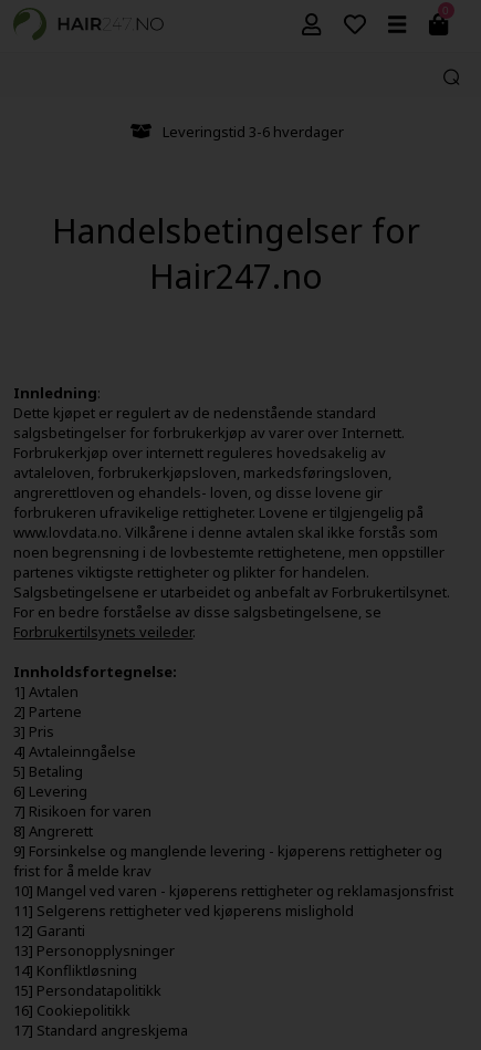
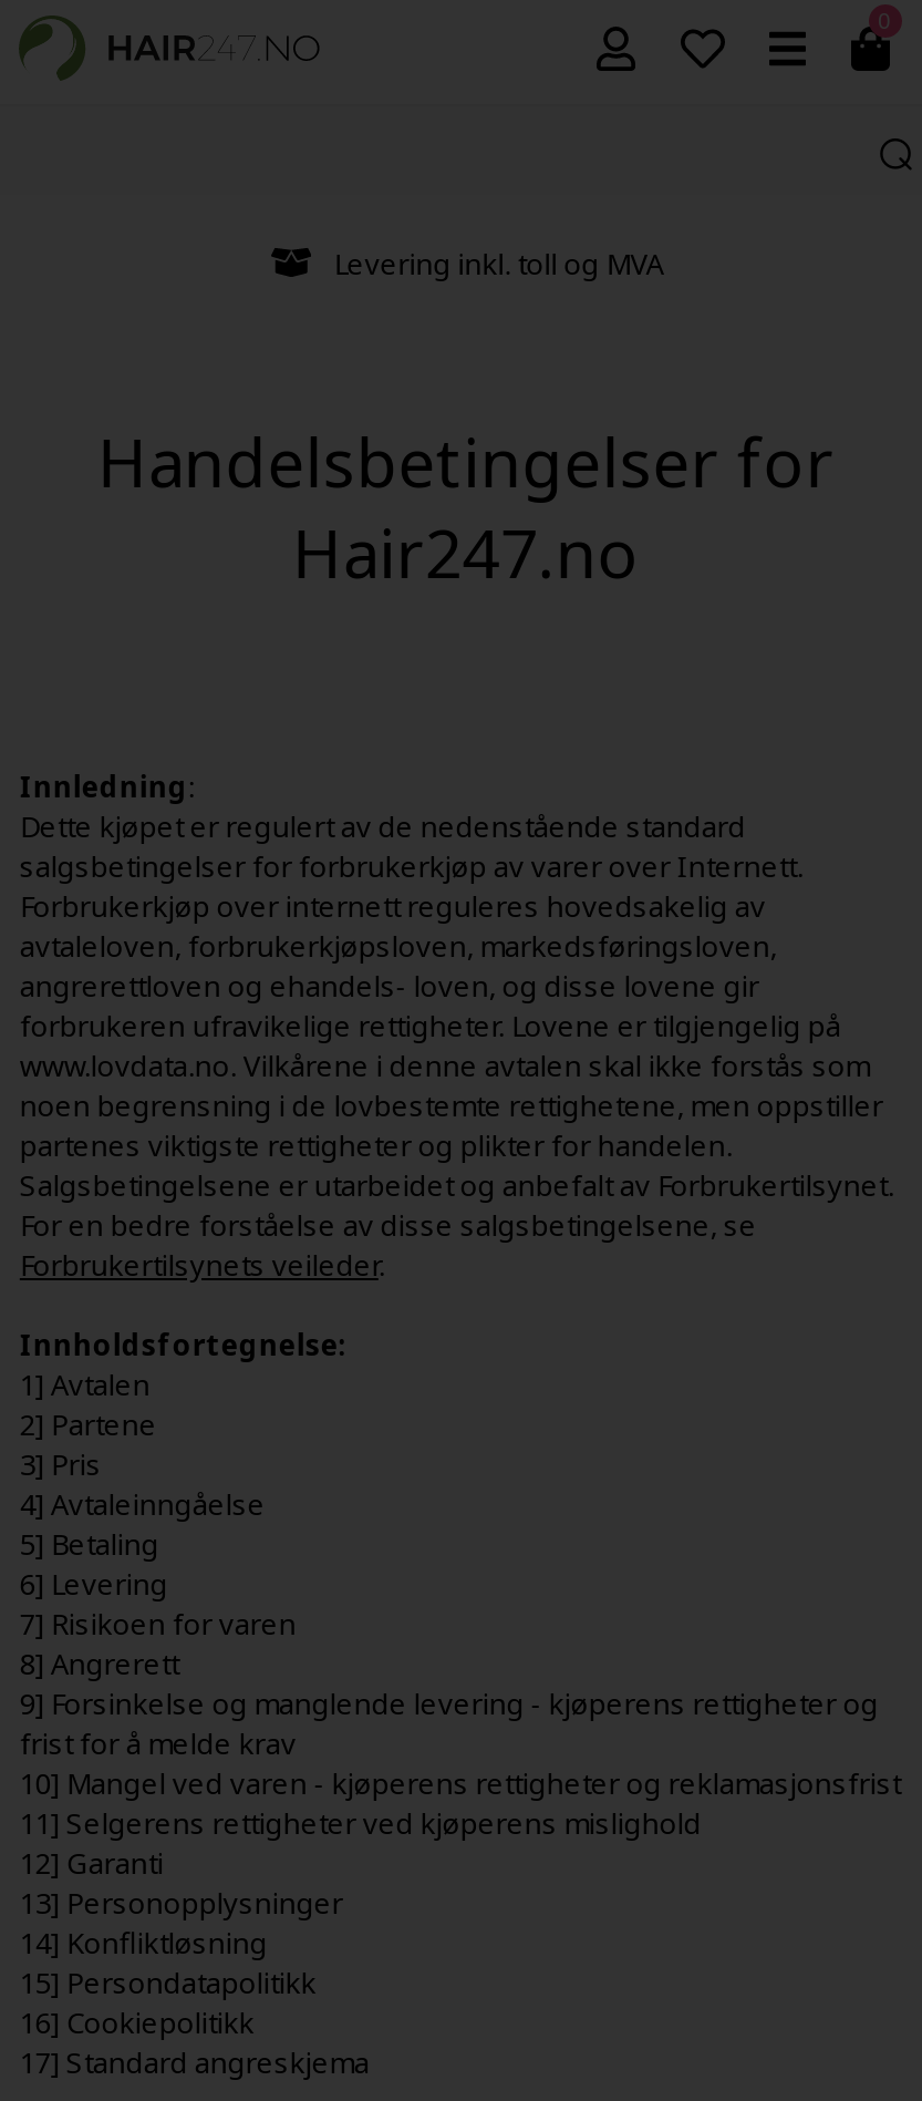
[162,121,344,141] Leveringstid 3-6 hverdager -> [317,243,647,282] Levering inkl. toll og MVA

